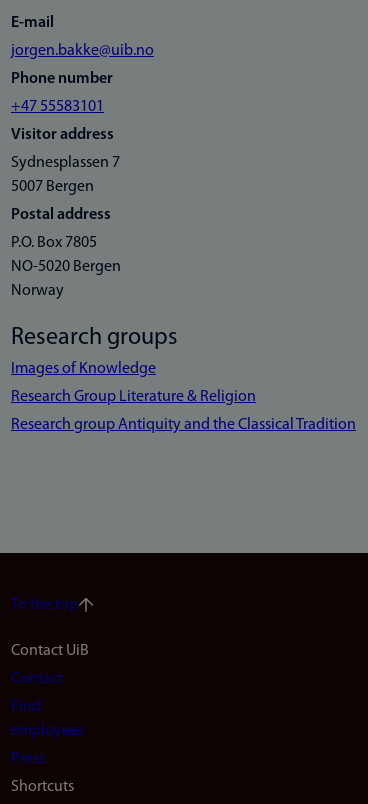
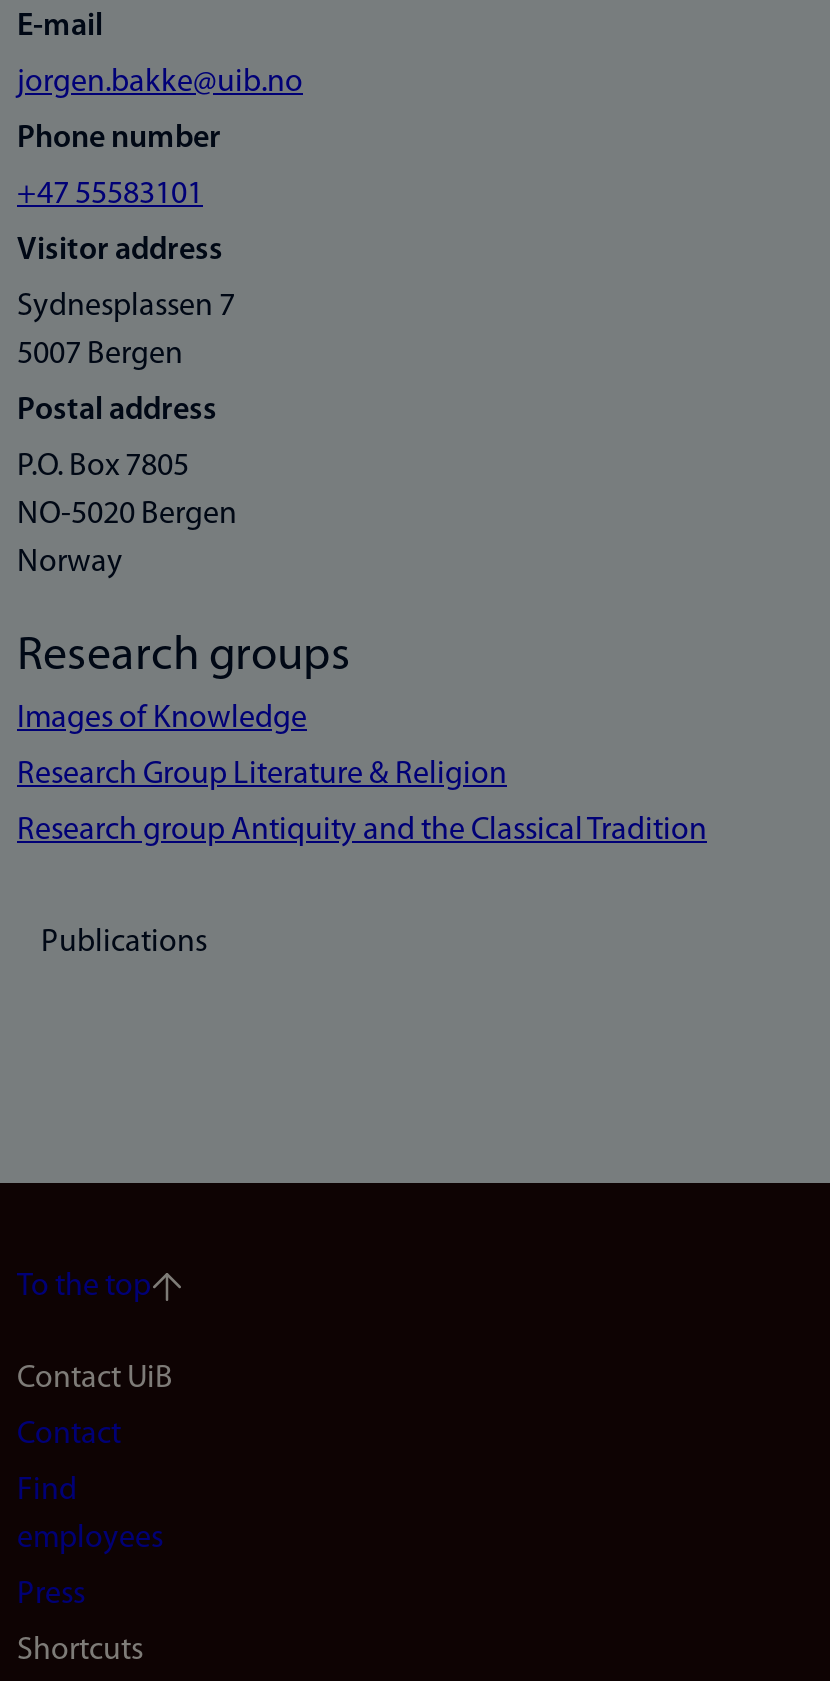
none -> [41,927,207,959] Publications

